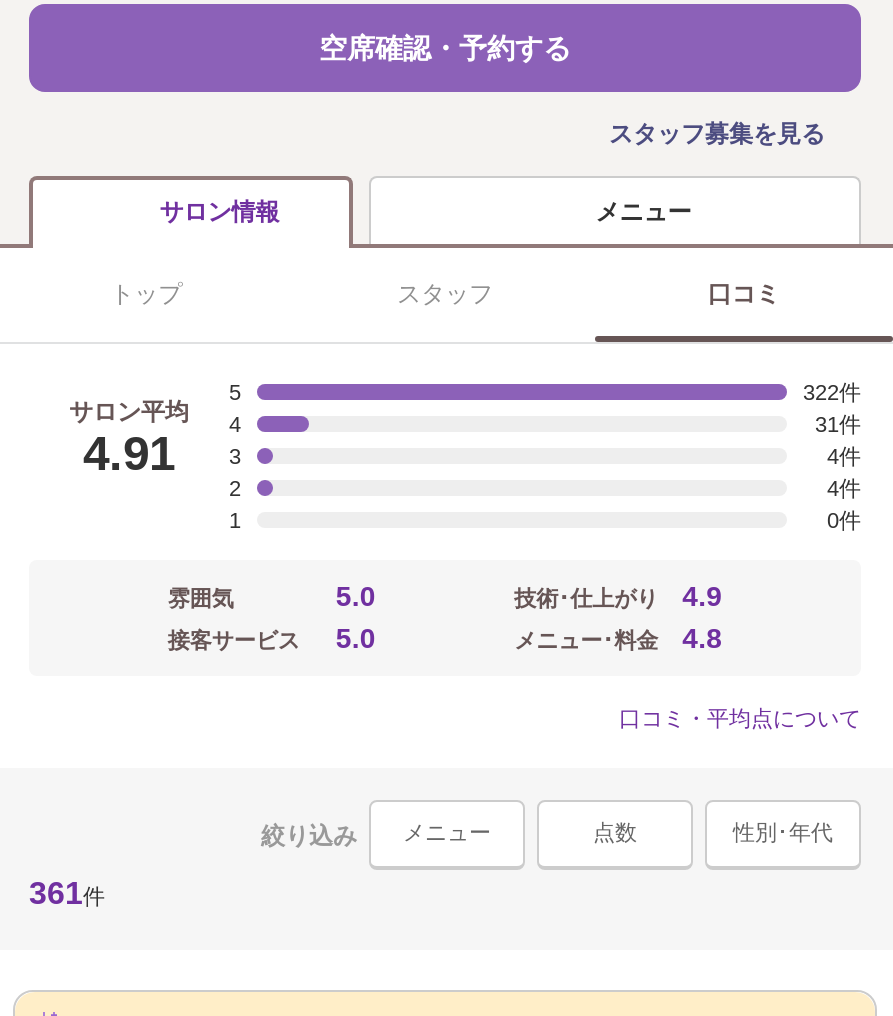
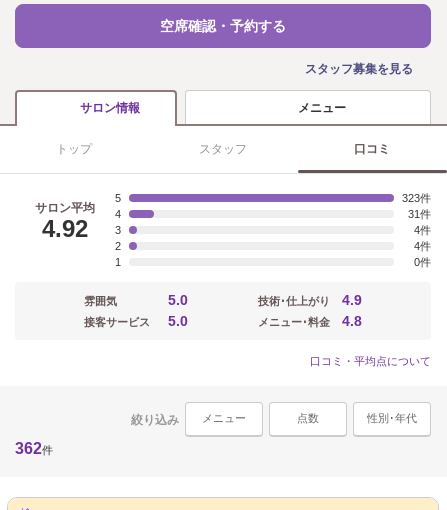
[803,380,839,404] 322 -> [402,192,420,204] 323
[83,426,175,480] 4.91 -> [42,215,88,242] 4.92
[29,876,105,910] 361件 -> [15,440,53,457] 362件

